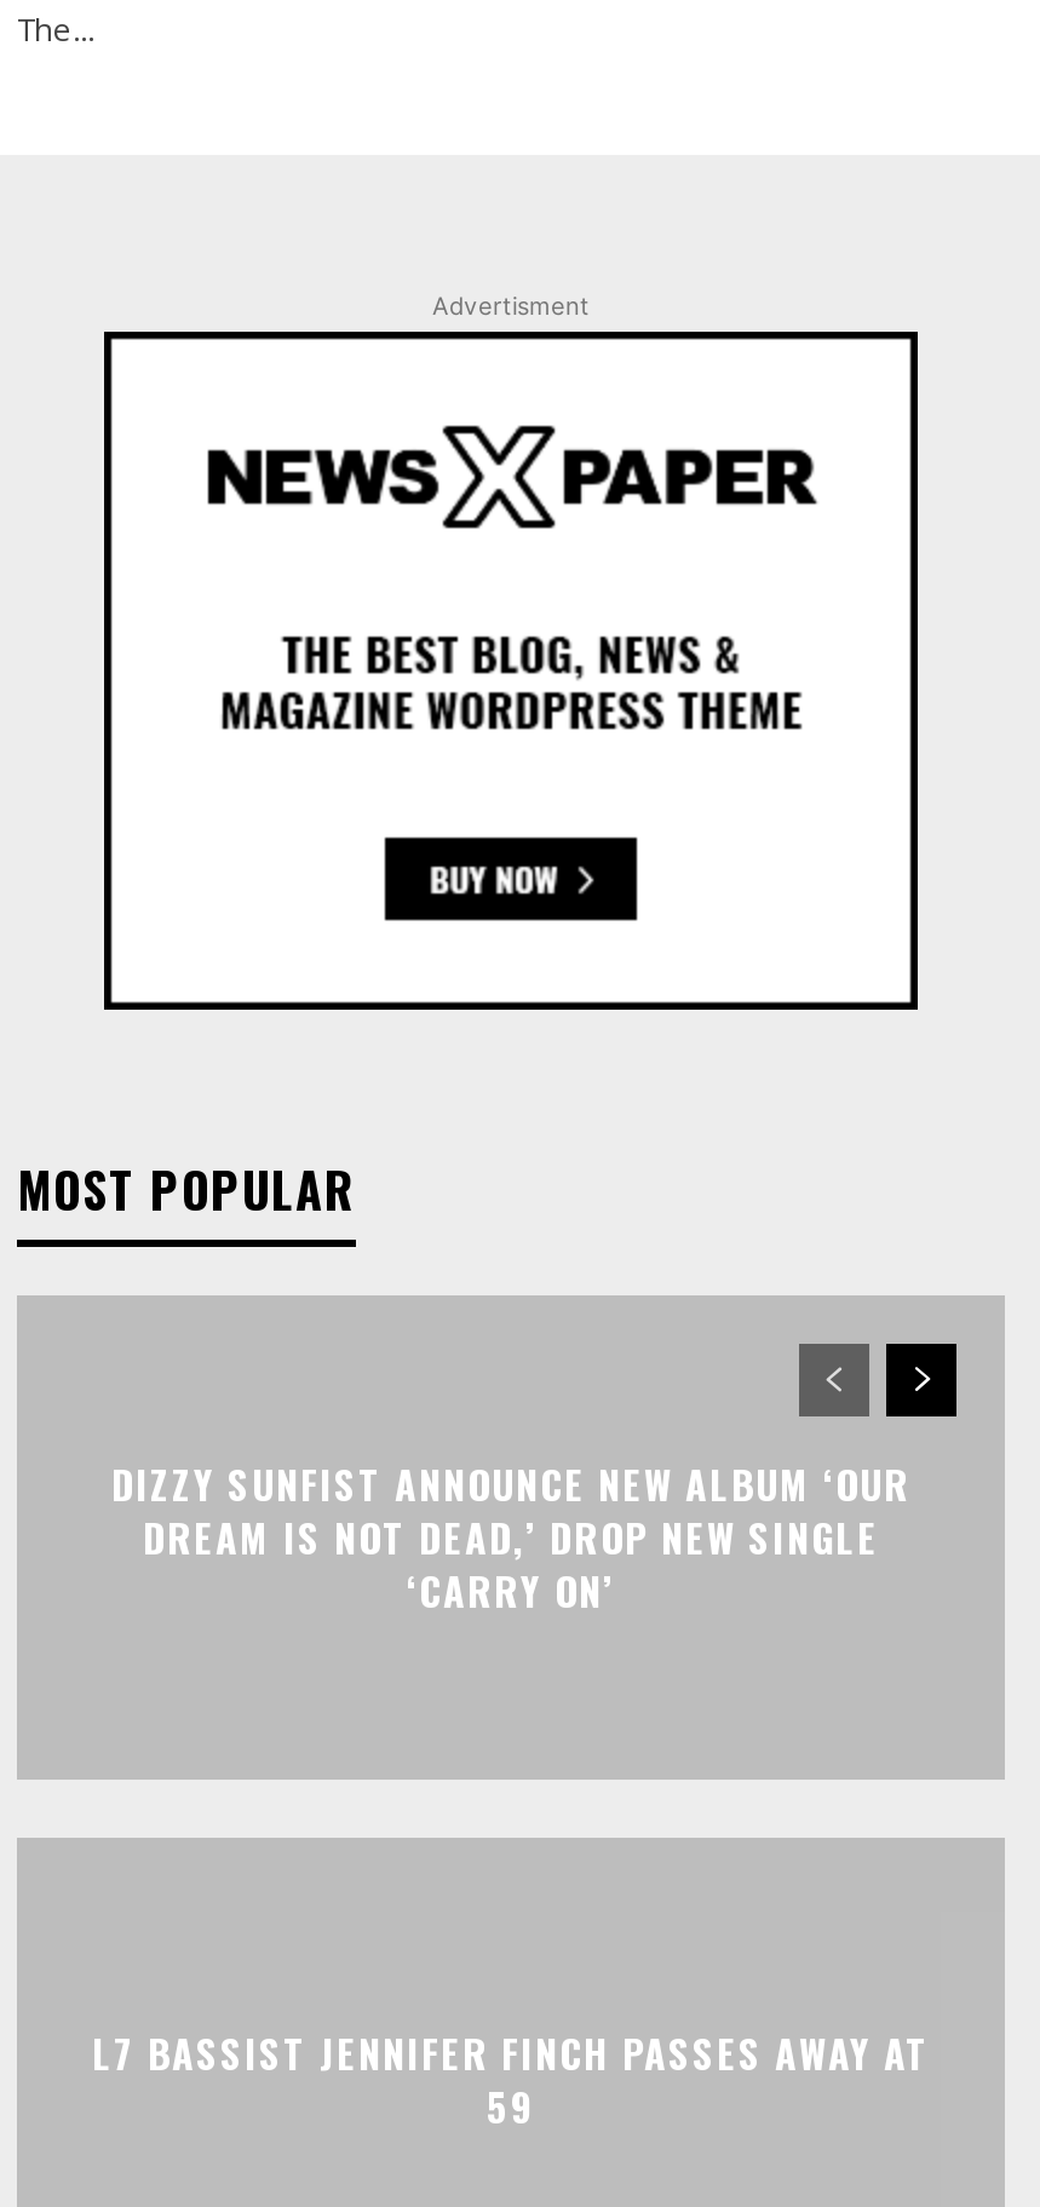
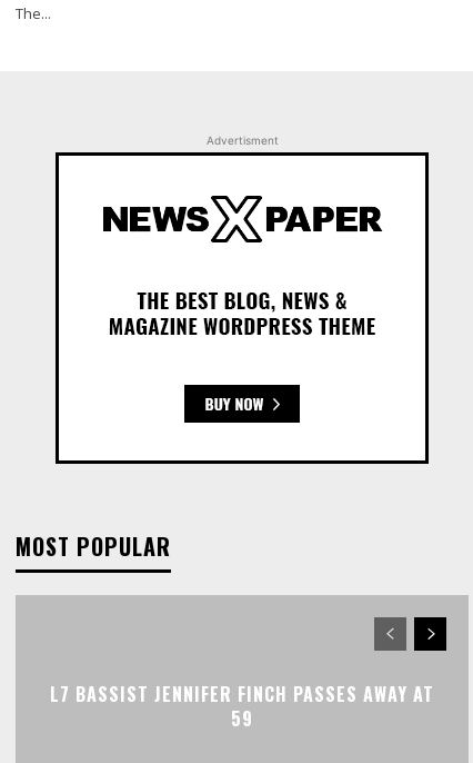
[111,1454,910,1619] DIZZY SUNFIST ANNOUNCE NEW ALBUM ‘OUR | DREAM IS NOT DEAD,’ DROP NEW SINGLE | ‘CARRY ON’ -> none

